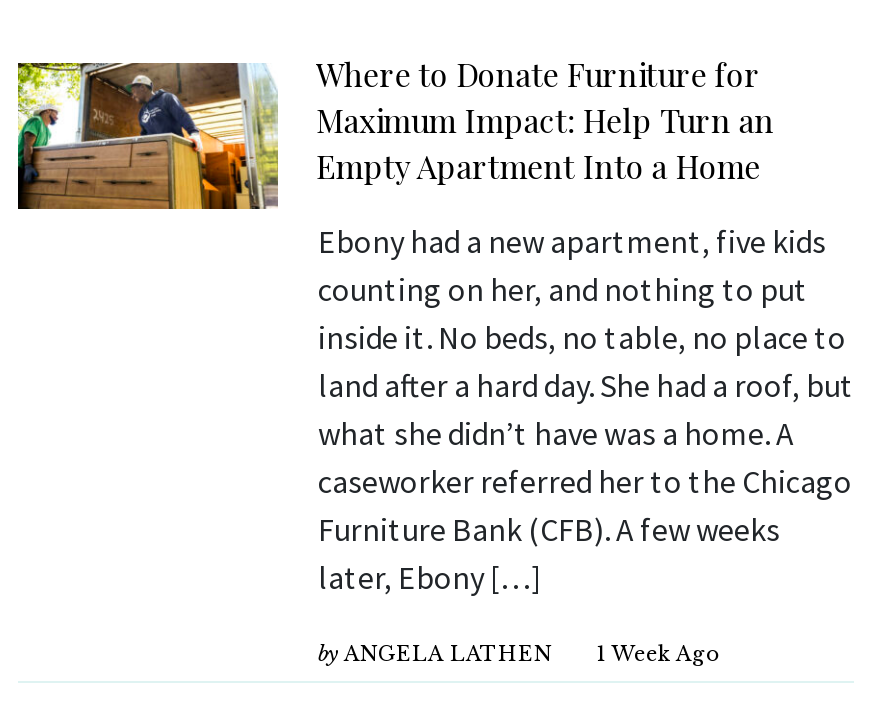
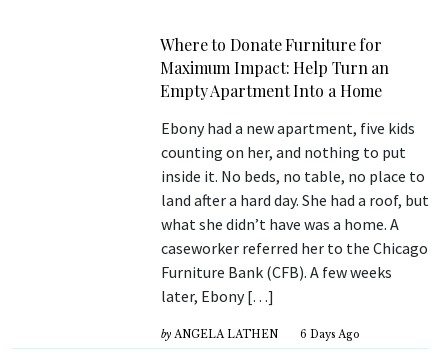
[16,61,280,211] [image] -> none
[318,641,718,667] by ANGELA LATHEN 1 Week Ago -> [161,328,359,341] by ANGELA LATHEN 6 Days Ago

